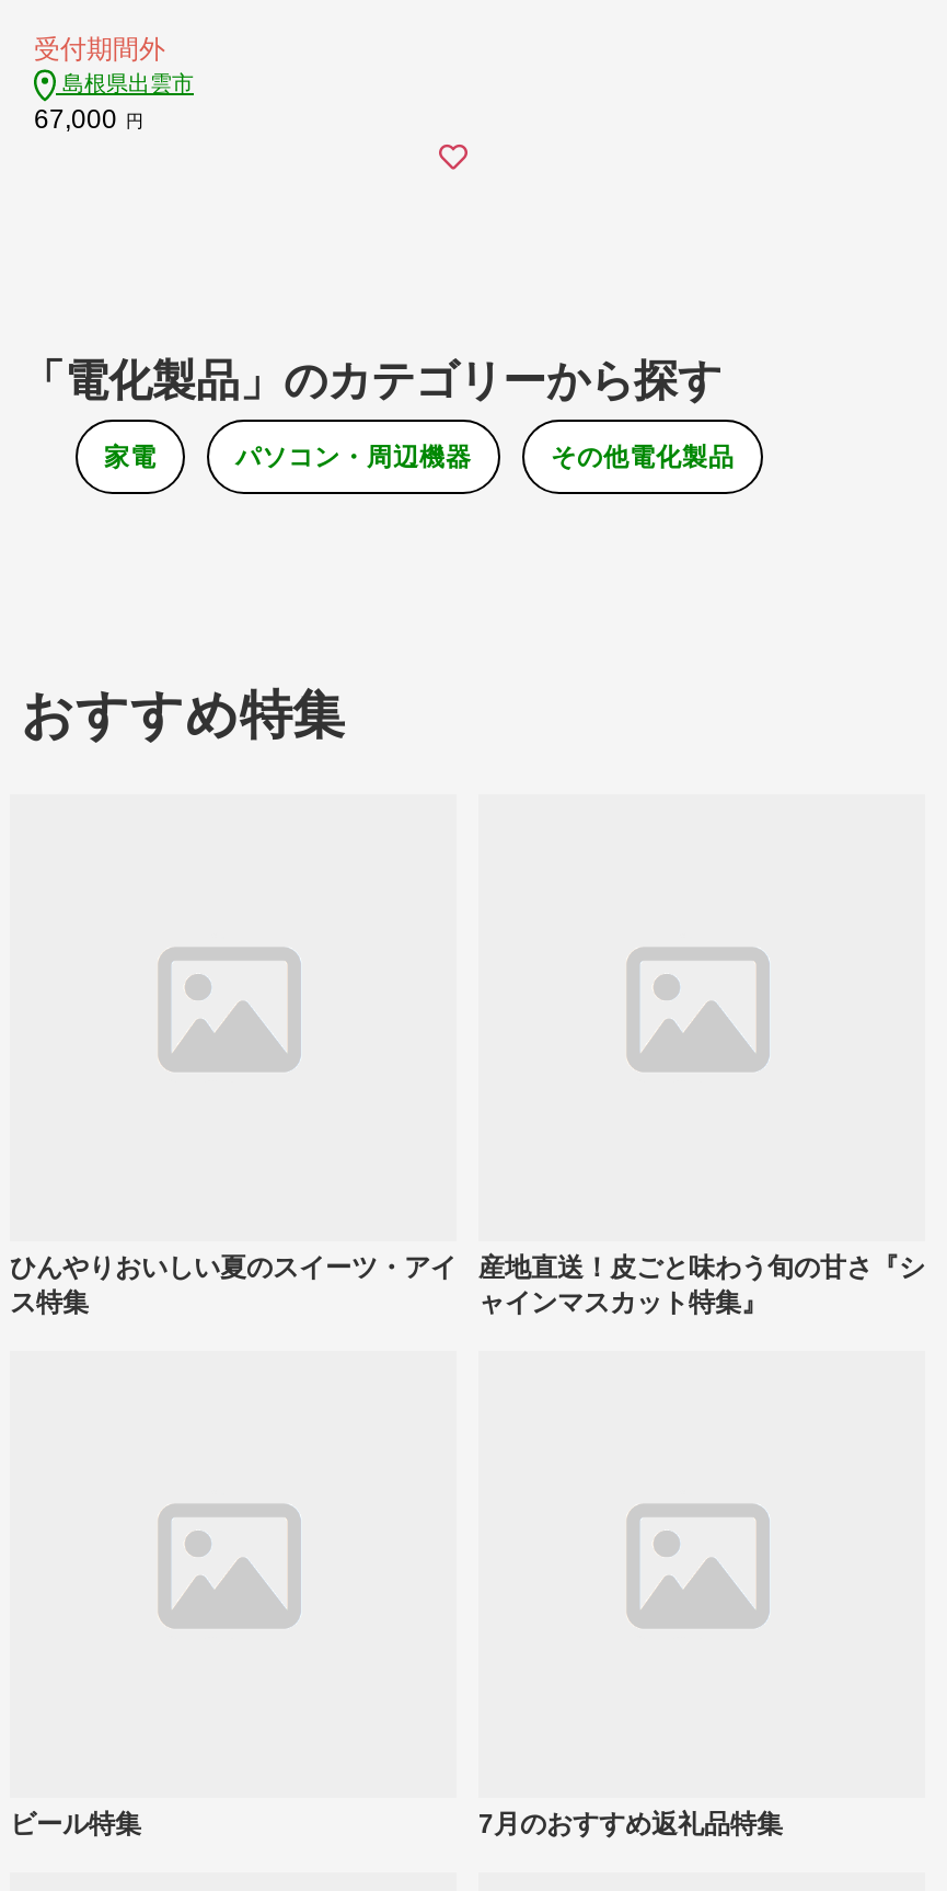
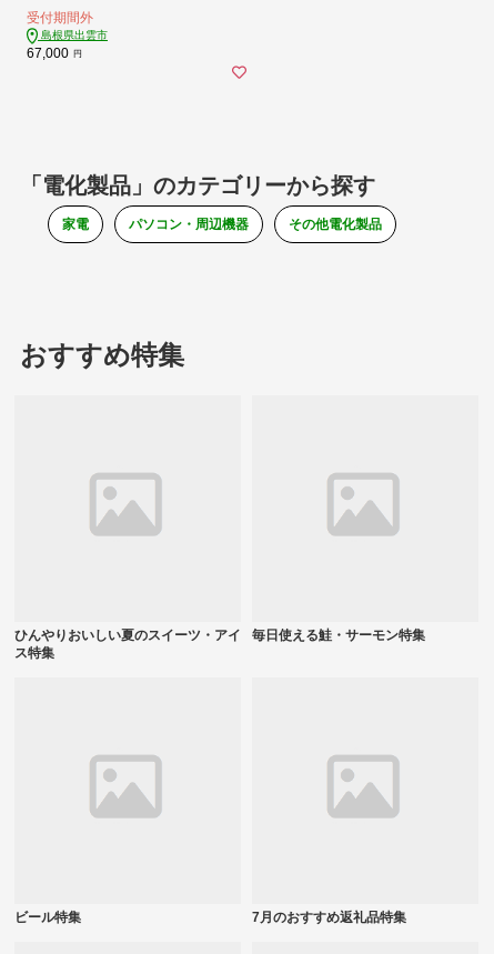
[478,1251,925,1317] 産地直送！皮ごと味わう旬の甘さ『シ | ャインマスカット特集』 -> [252,627,425,643] 毎日使える鮭・サーモン特集

